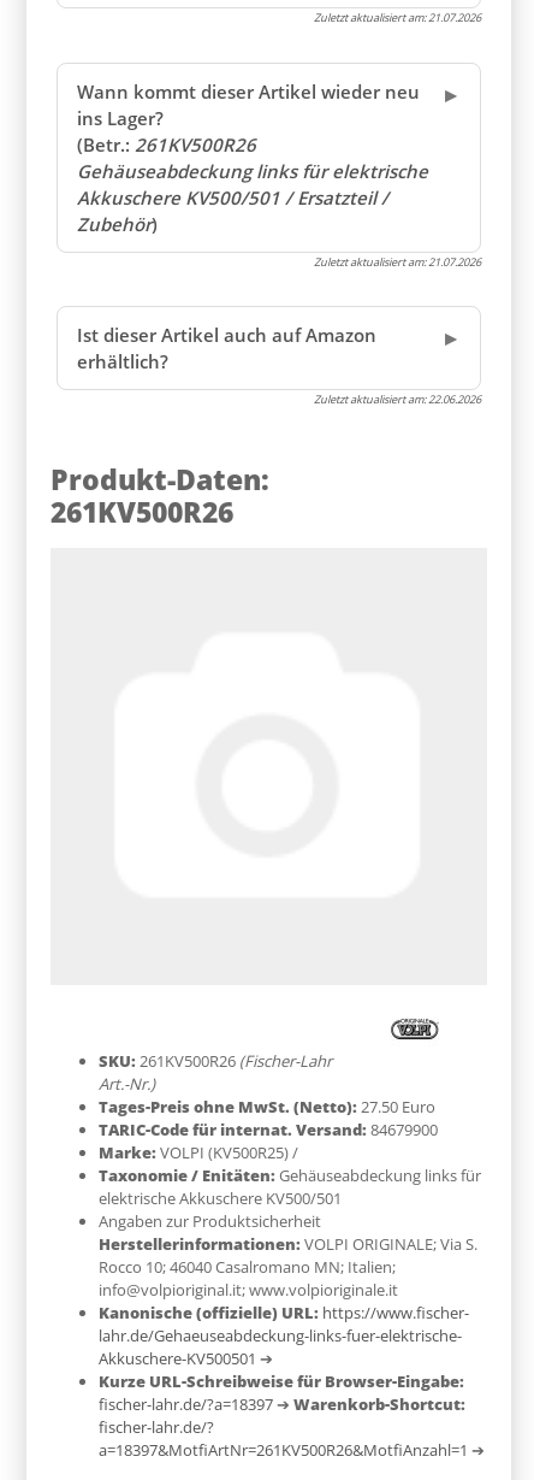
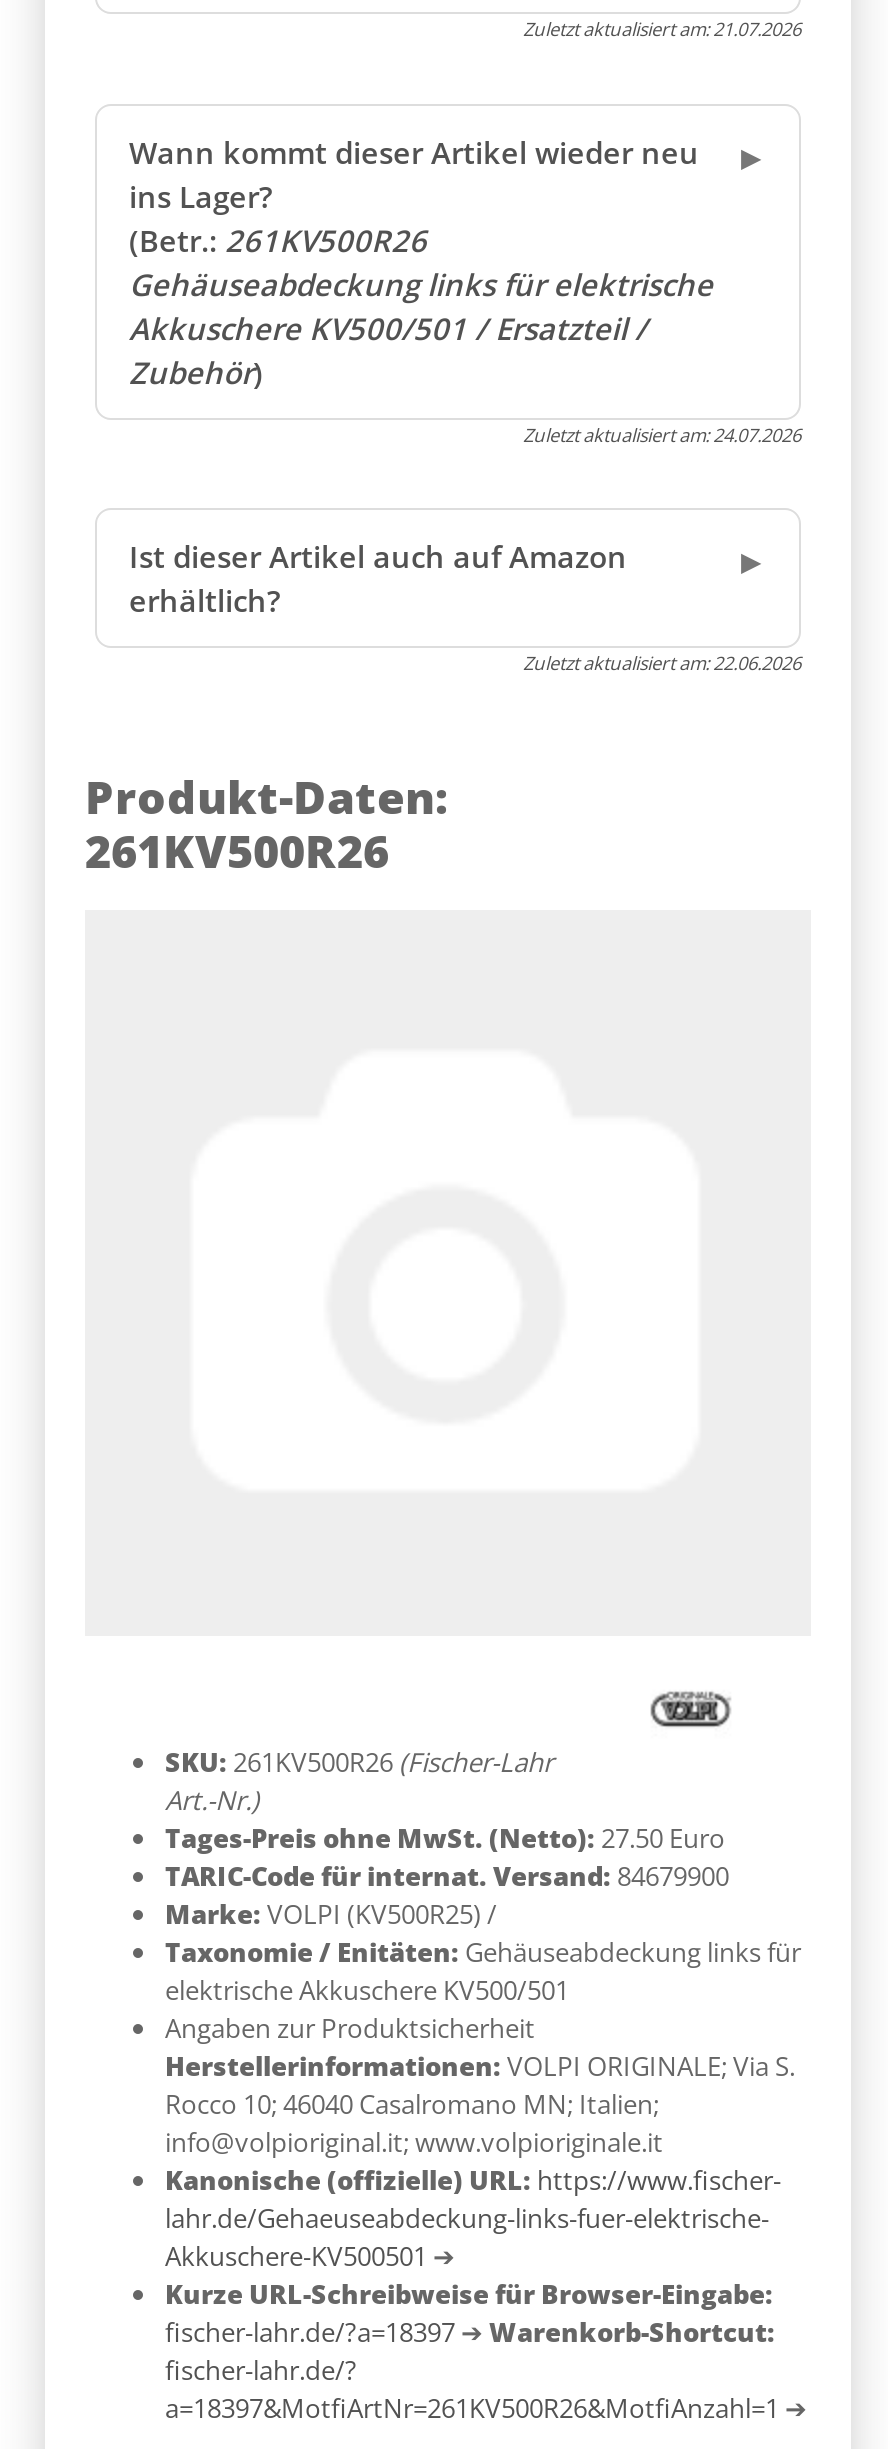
[314,254,481,269] Zuletzt aktualisiert am:21.07.2026 -> [523,421,801,447] Zuletzt aktualisiert am:24.07.2026

